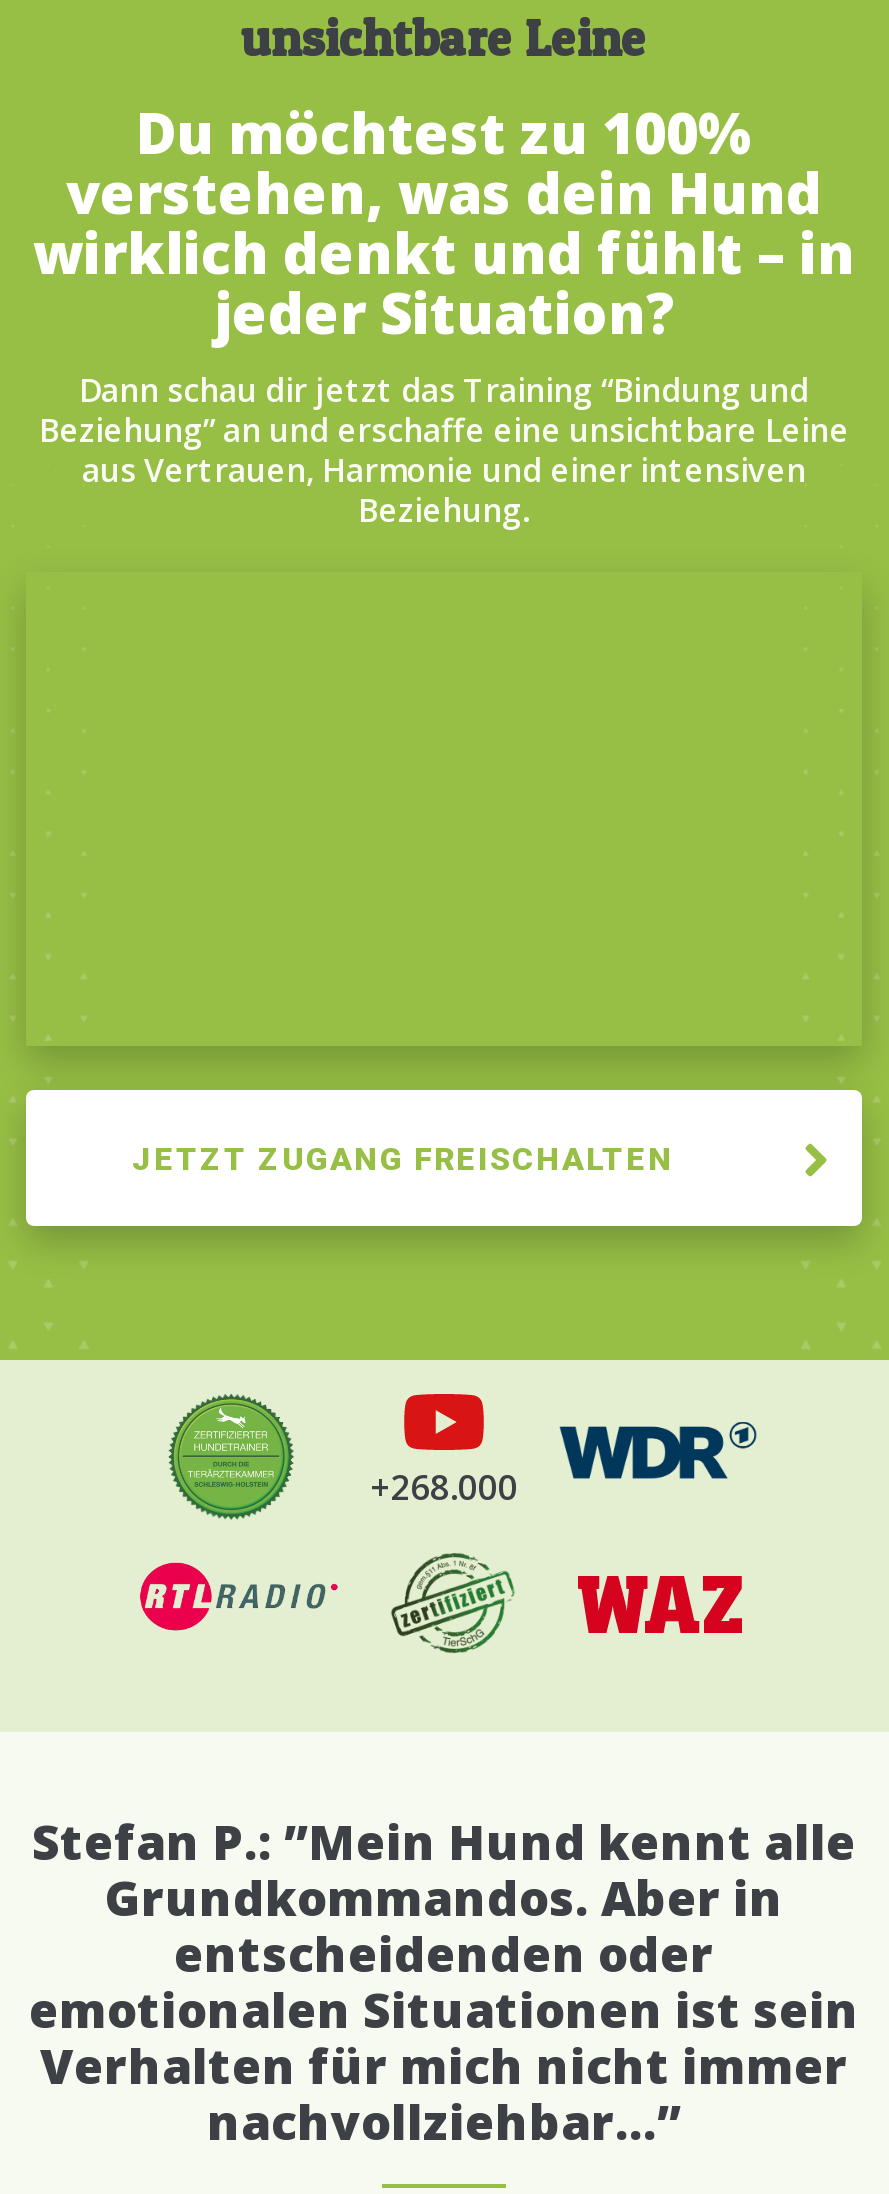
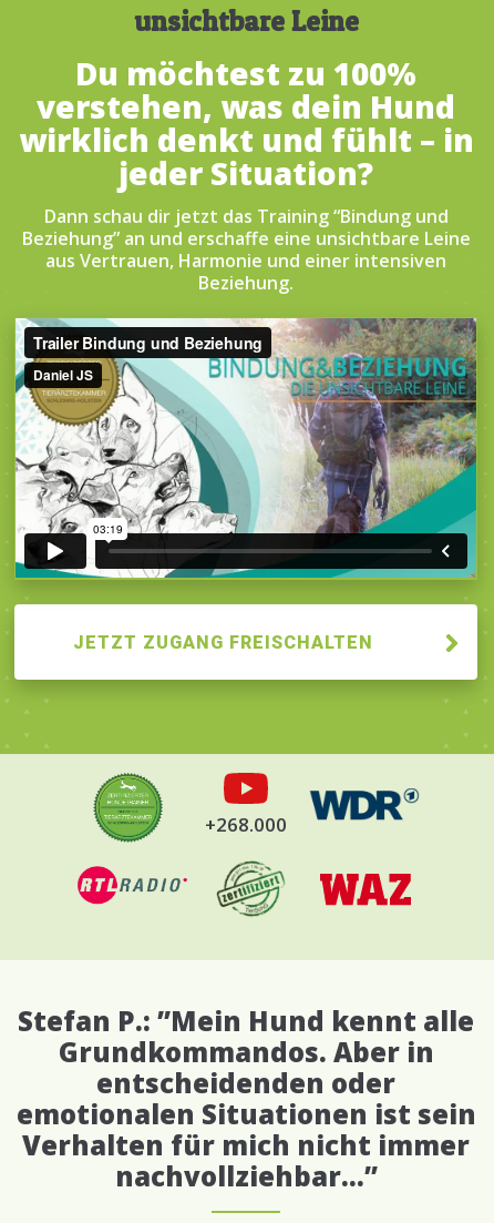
none -> [14,317,477,579] [image]

